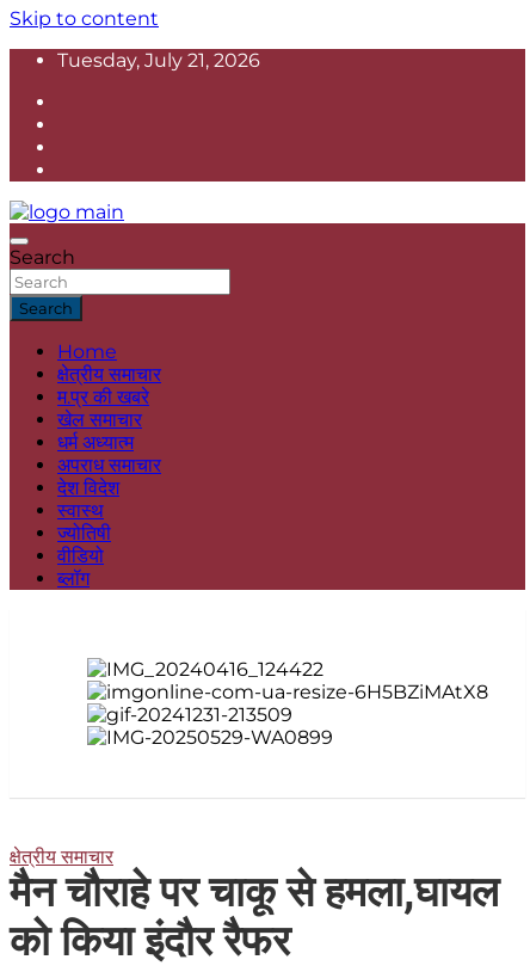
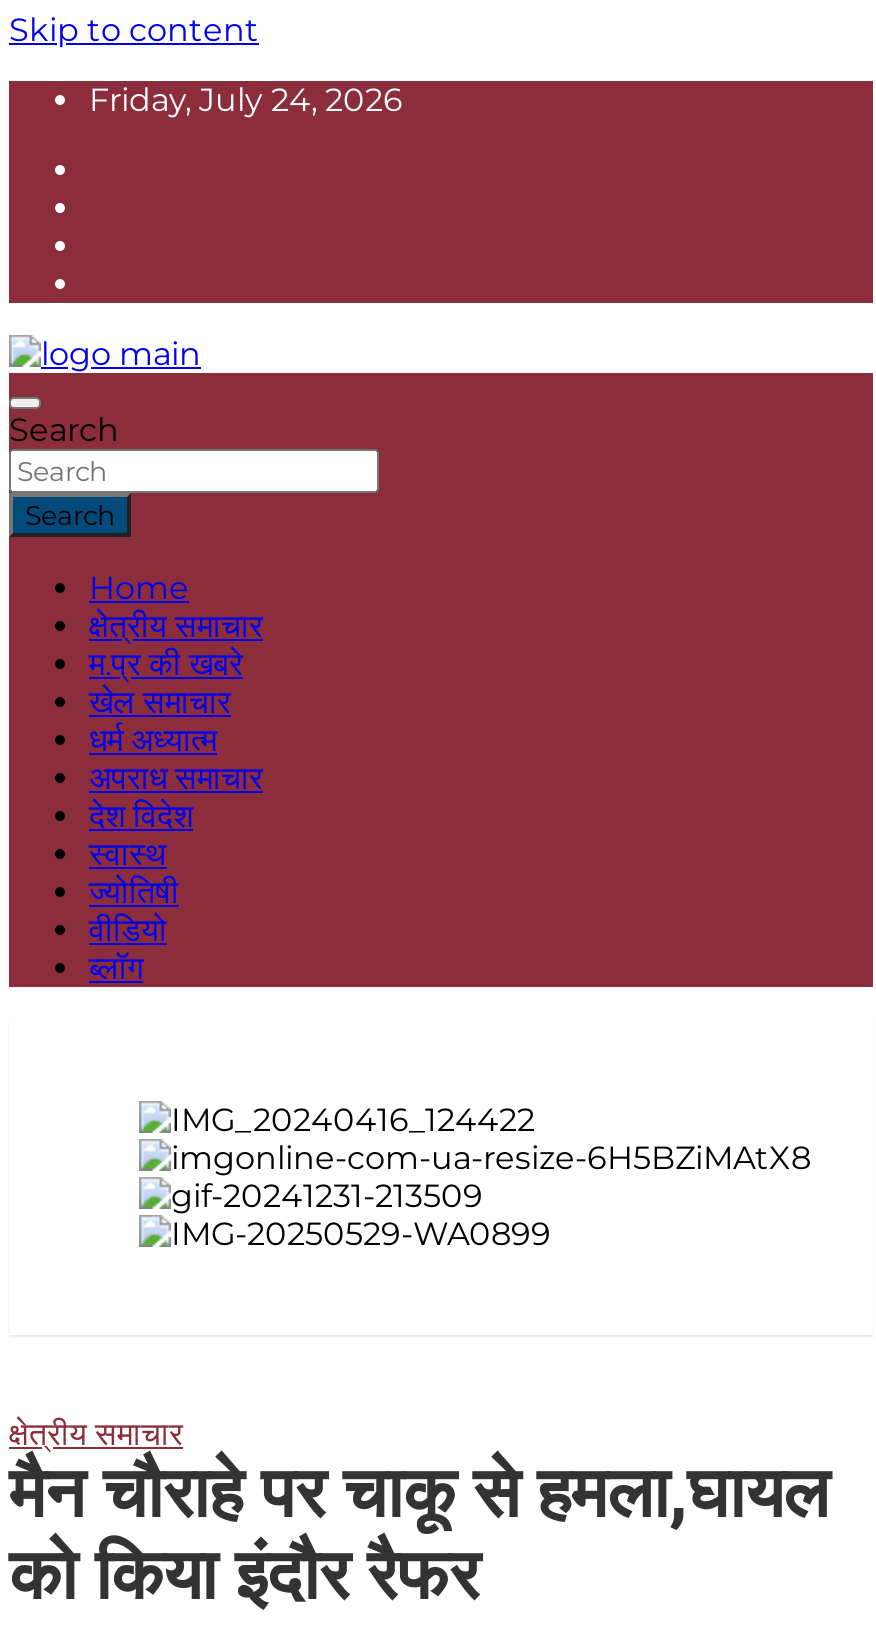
[57,49,260,72] Tuesday, July 21, 2026 -> [89,81,403,119] Friday, July 24, 2026

